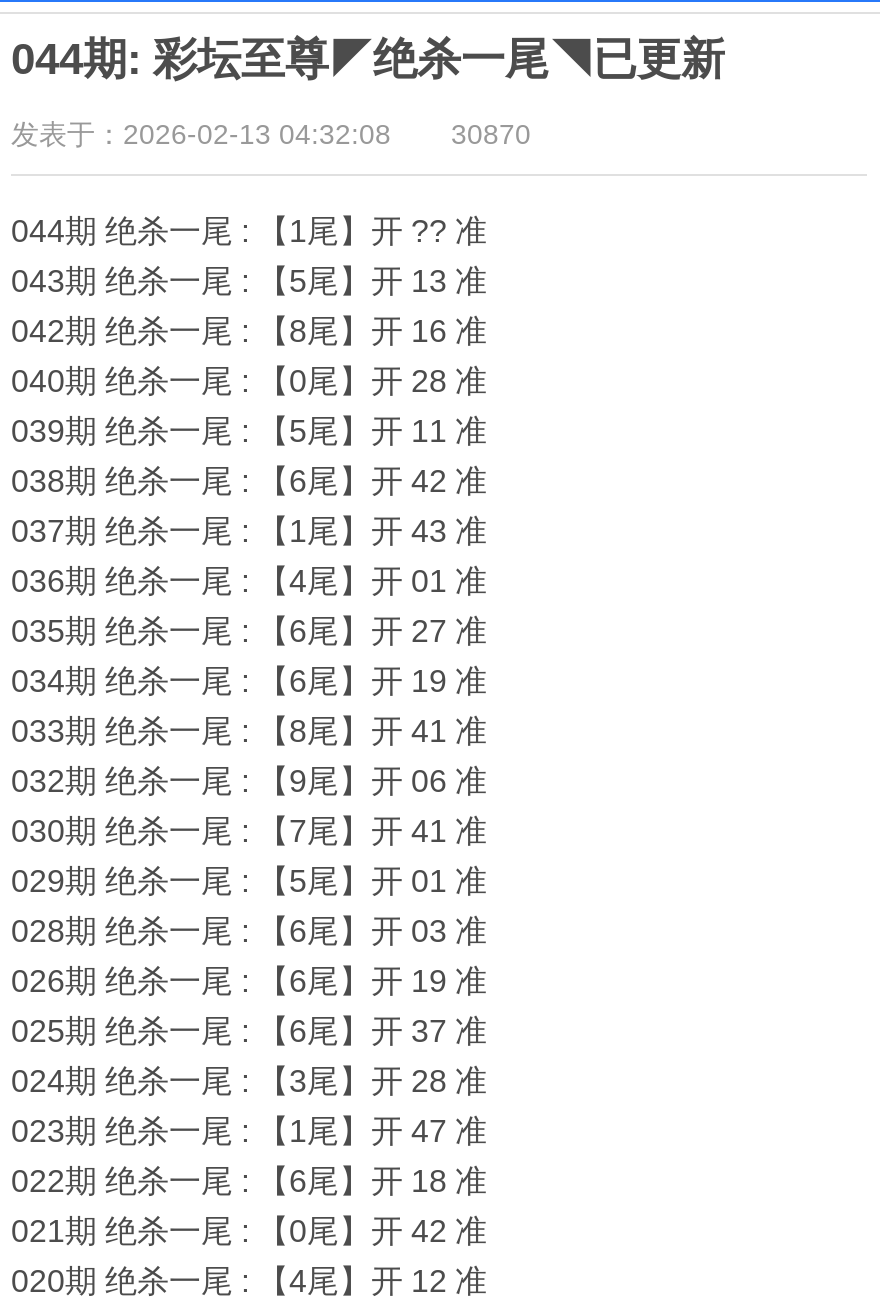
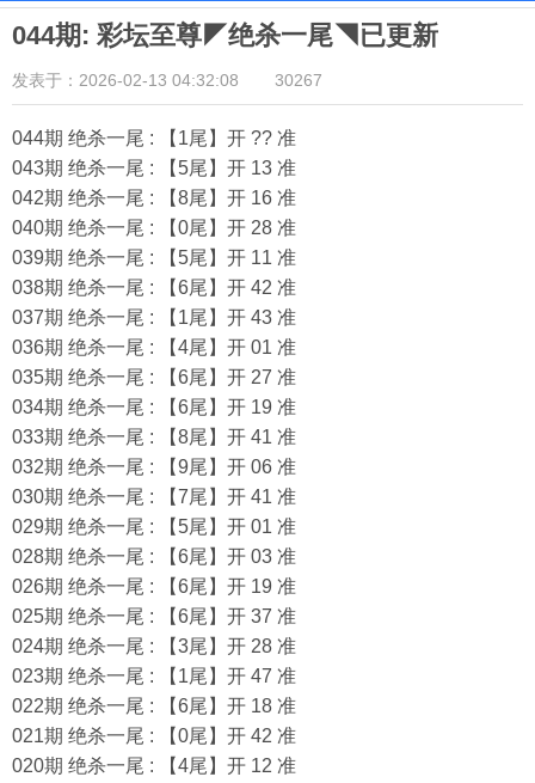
[11,118,531,150] 发表于：2026-02-13 04:32:08 30870 -> [12,71,322,90] 发表于：2026-02-13 04:32:08 30267

